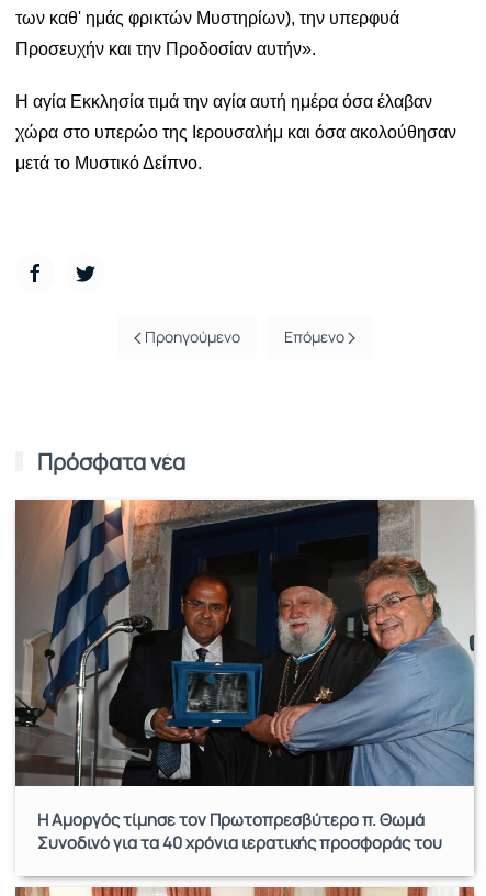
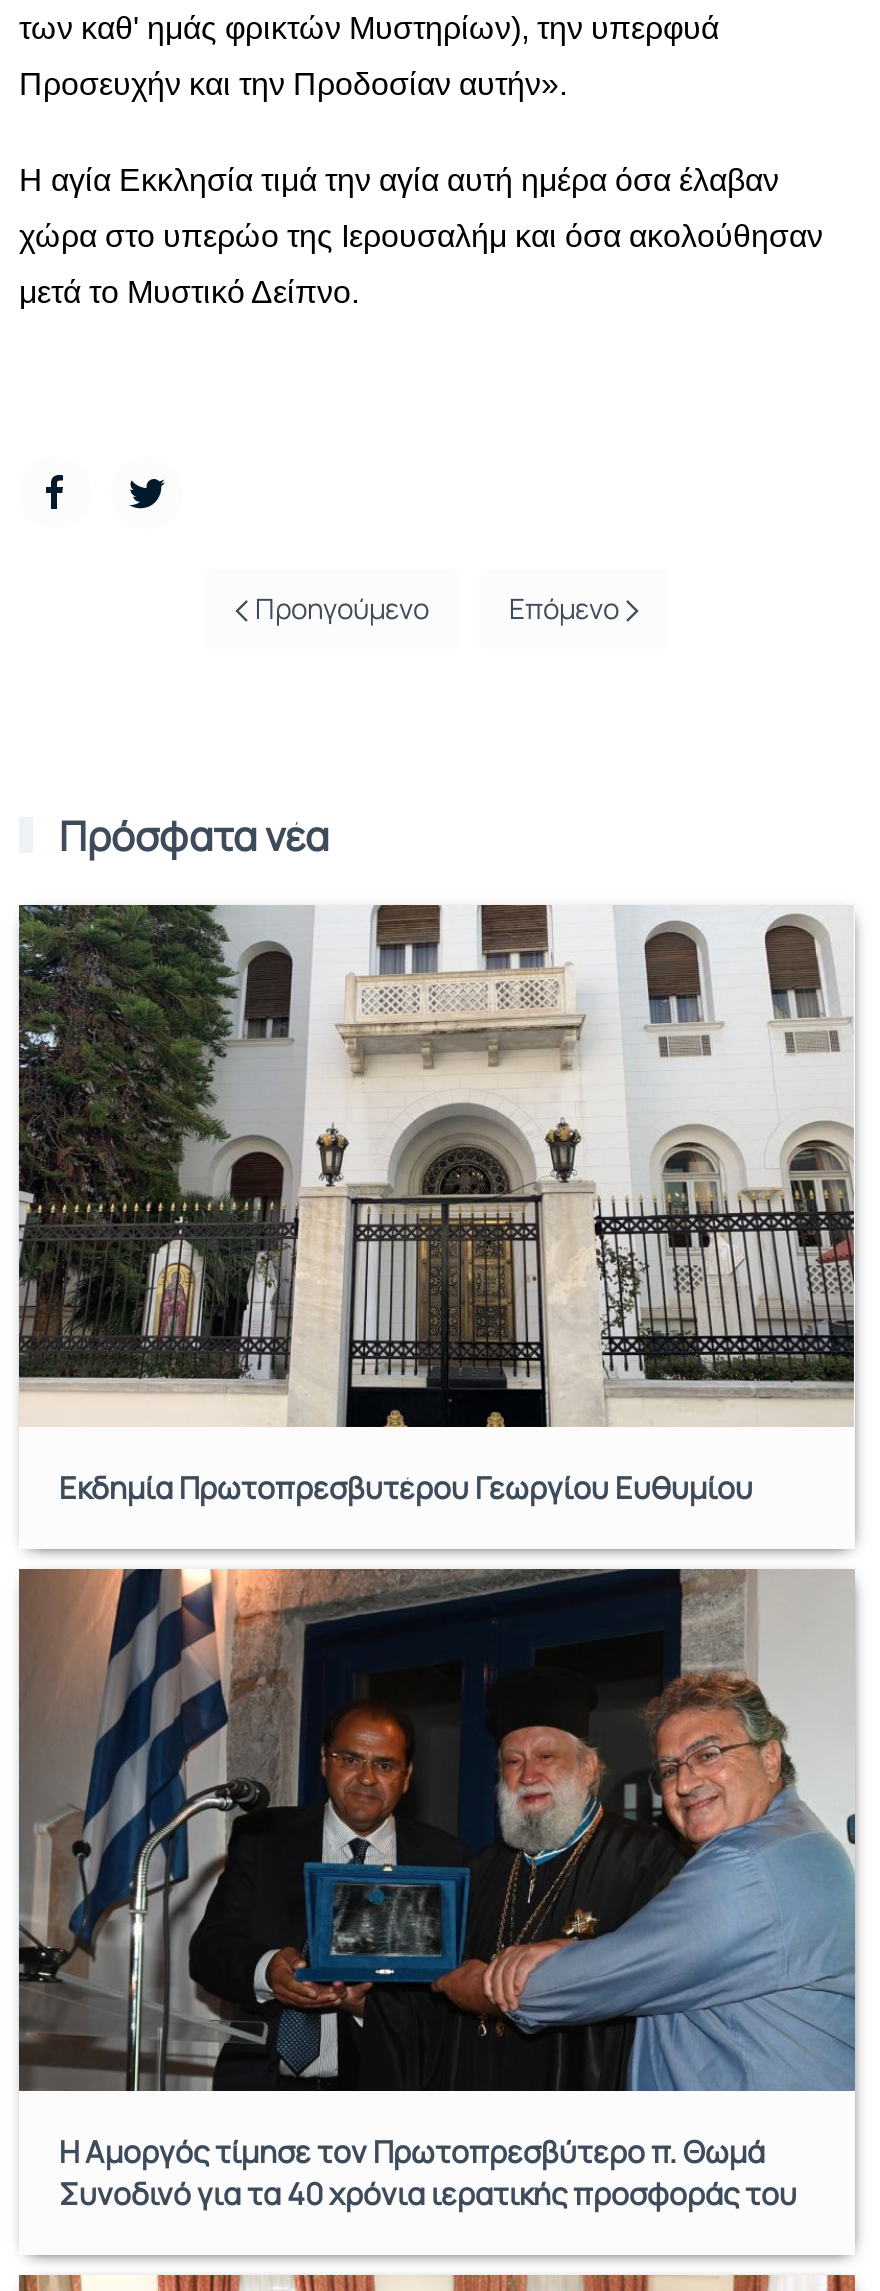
none -> [19,903,855,1509] [image] | Εκδημία Πρωτοπρεσβυτέρου Γεωργίου Ευθυμίου

